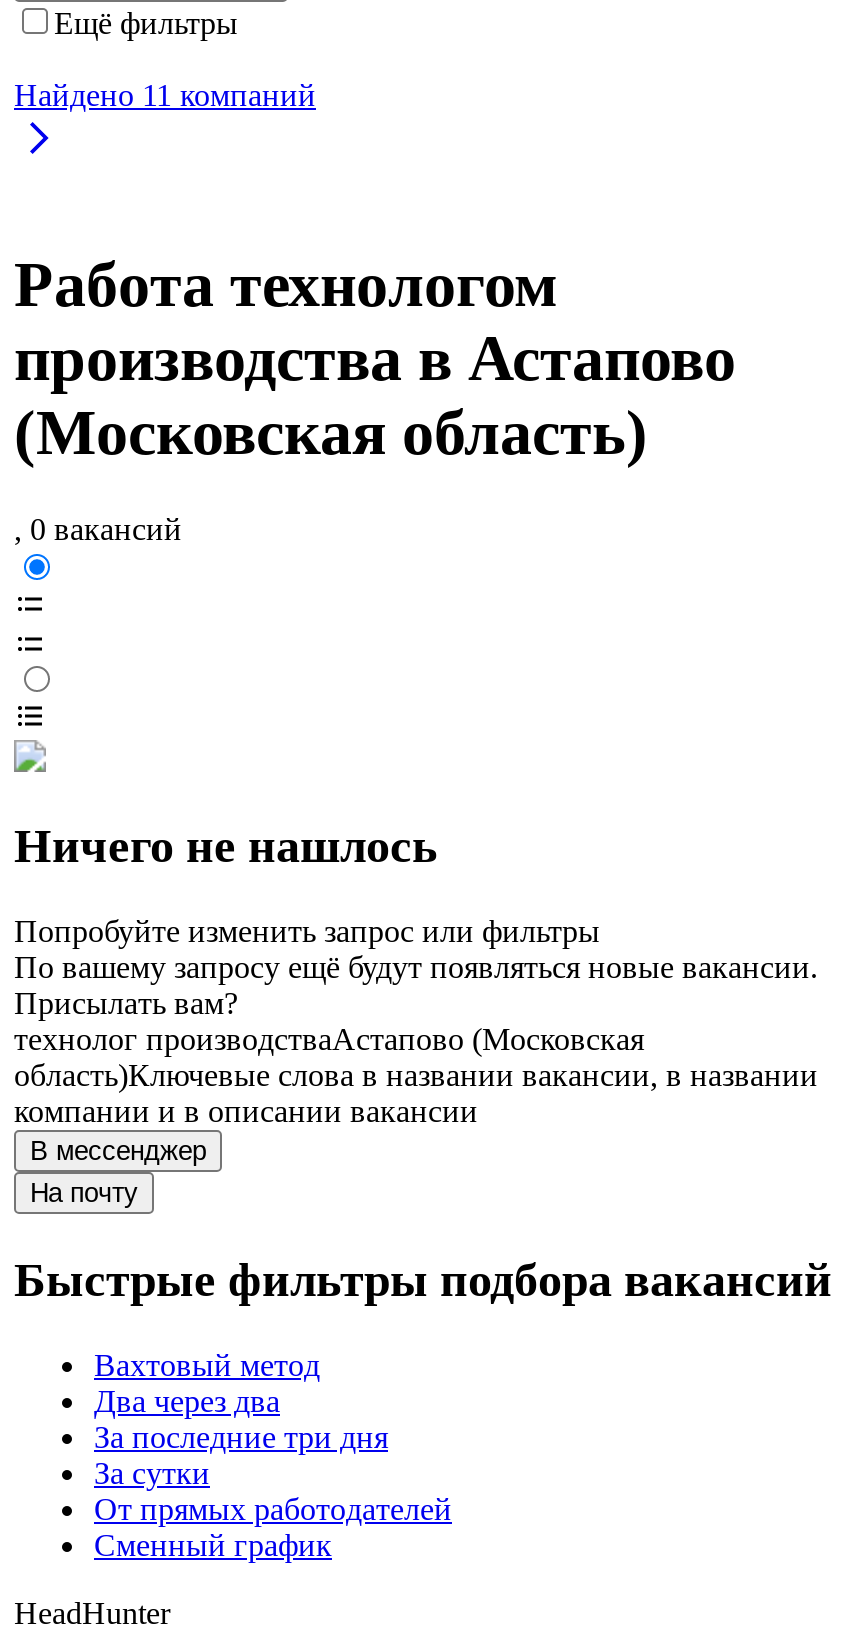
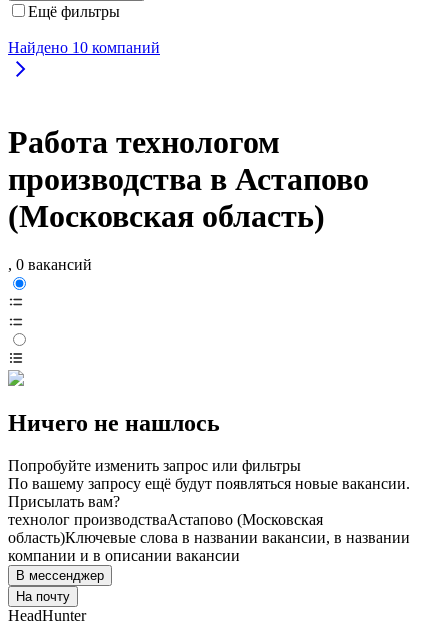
[14,77,316,111] Найдено 11 компаний -> [8,39,160,56] Найдено 10 компаний
[14,1254,832,1562] Быстрые фильтры подбора вакансий | Вахтовый метод | Два через два | За последние три дня | За сутки | От прямых работодателей | Сменный график -> none

